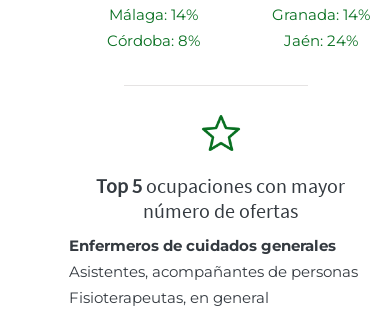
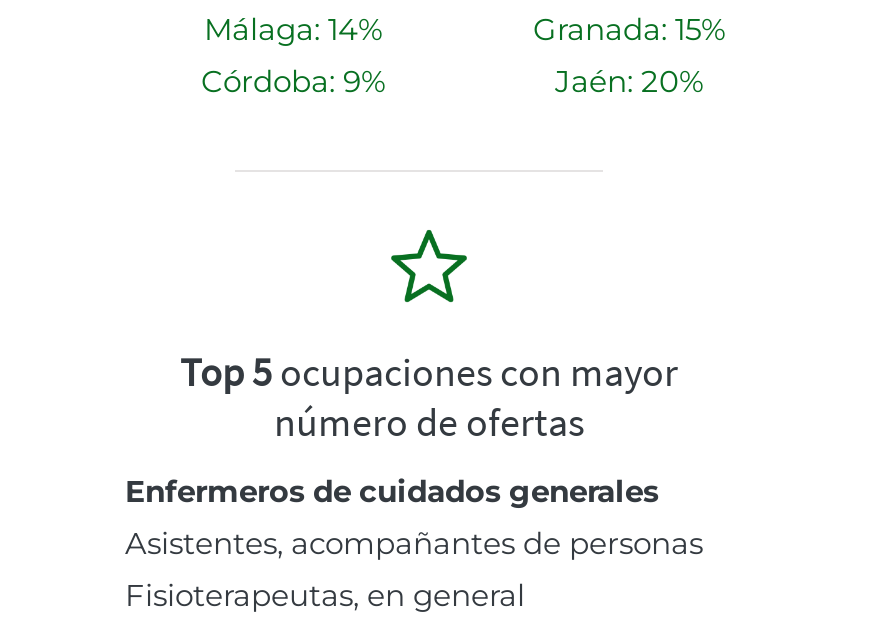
[272,5,370,24] Granada: 14% -> [533,10,725,48] Granada: 15%
[106,31,199,50] Córdoba: 8% -> [201,62,385,100] Córdoba: 9%
[284,31,358,50] Jaén: 24% -> [555,62,703,100] Jaén: 20%

